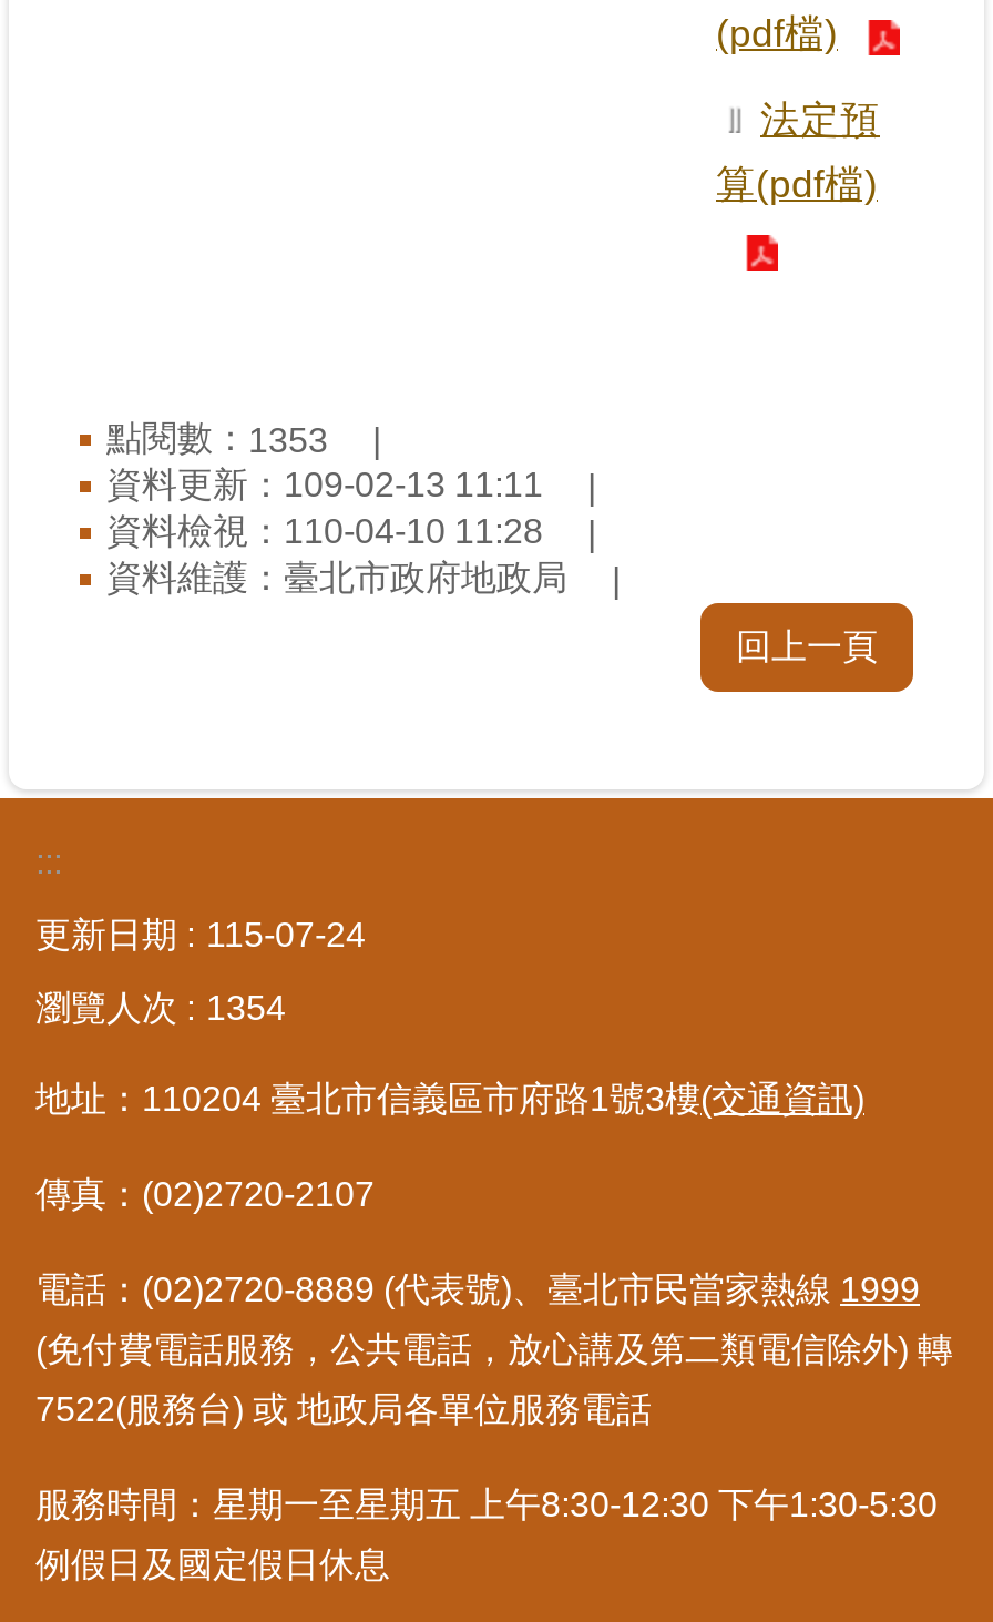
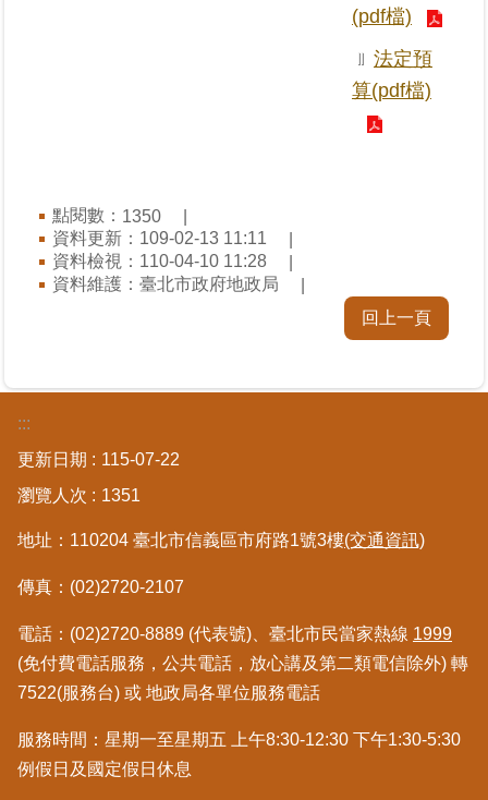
[106,420,328,459] 點閱數：1353 -> [52,206,161,226] 點閱數：1350
[206,917,366,954] 115-07-24 -> [101,451,180,469] 115-07-22
[206,990,286,1028] 1354 -> [101,487,141,505] 1351

